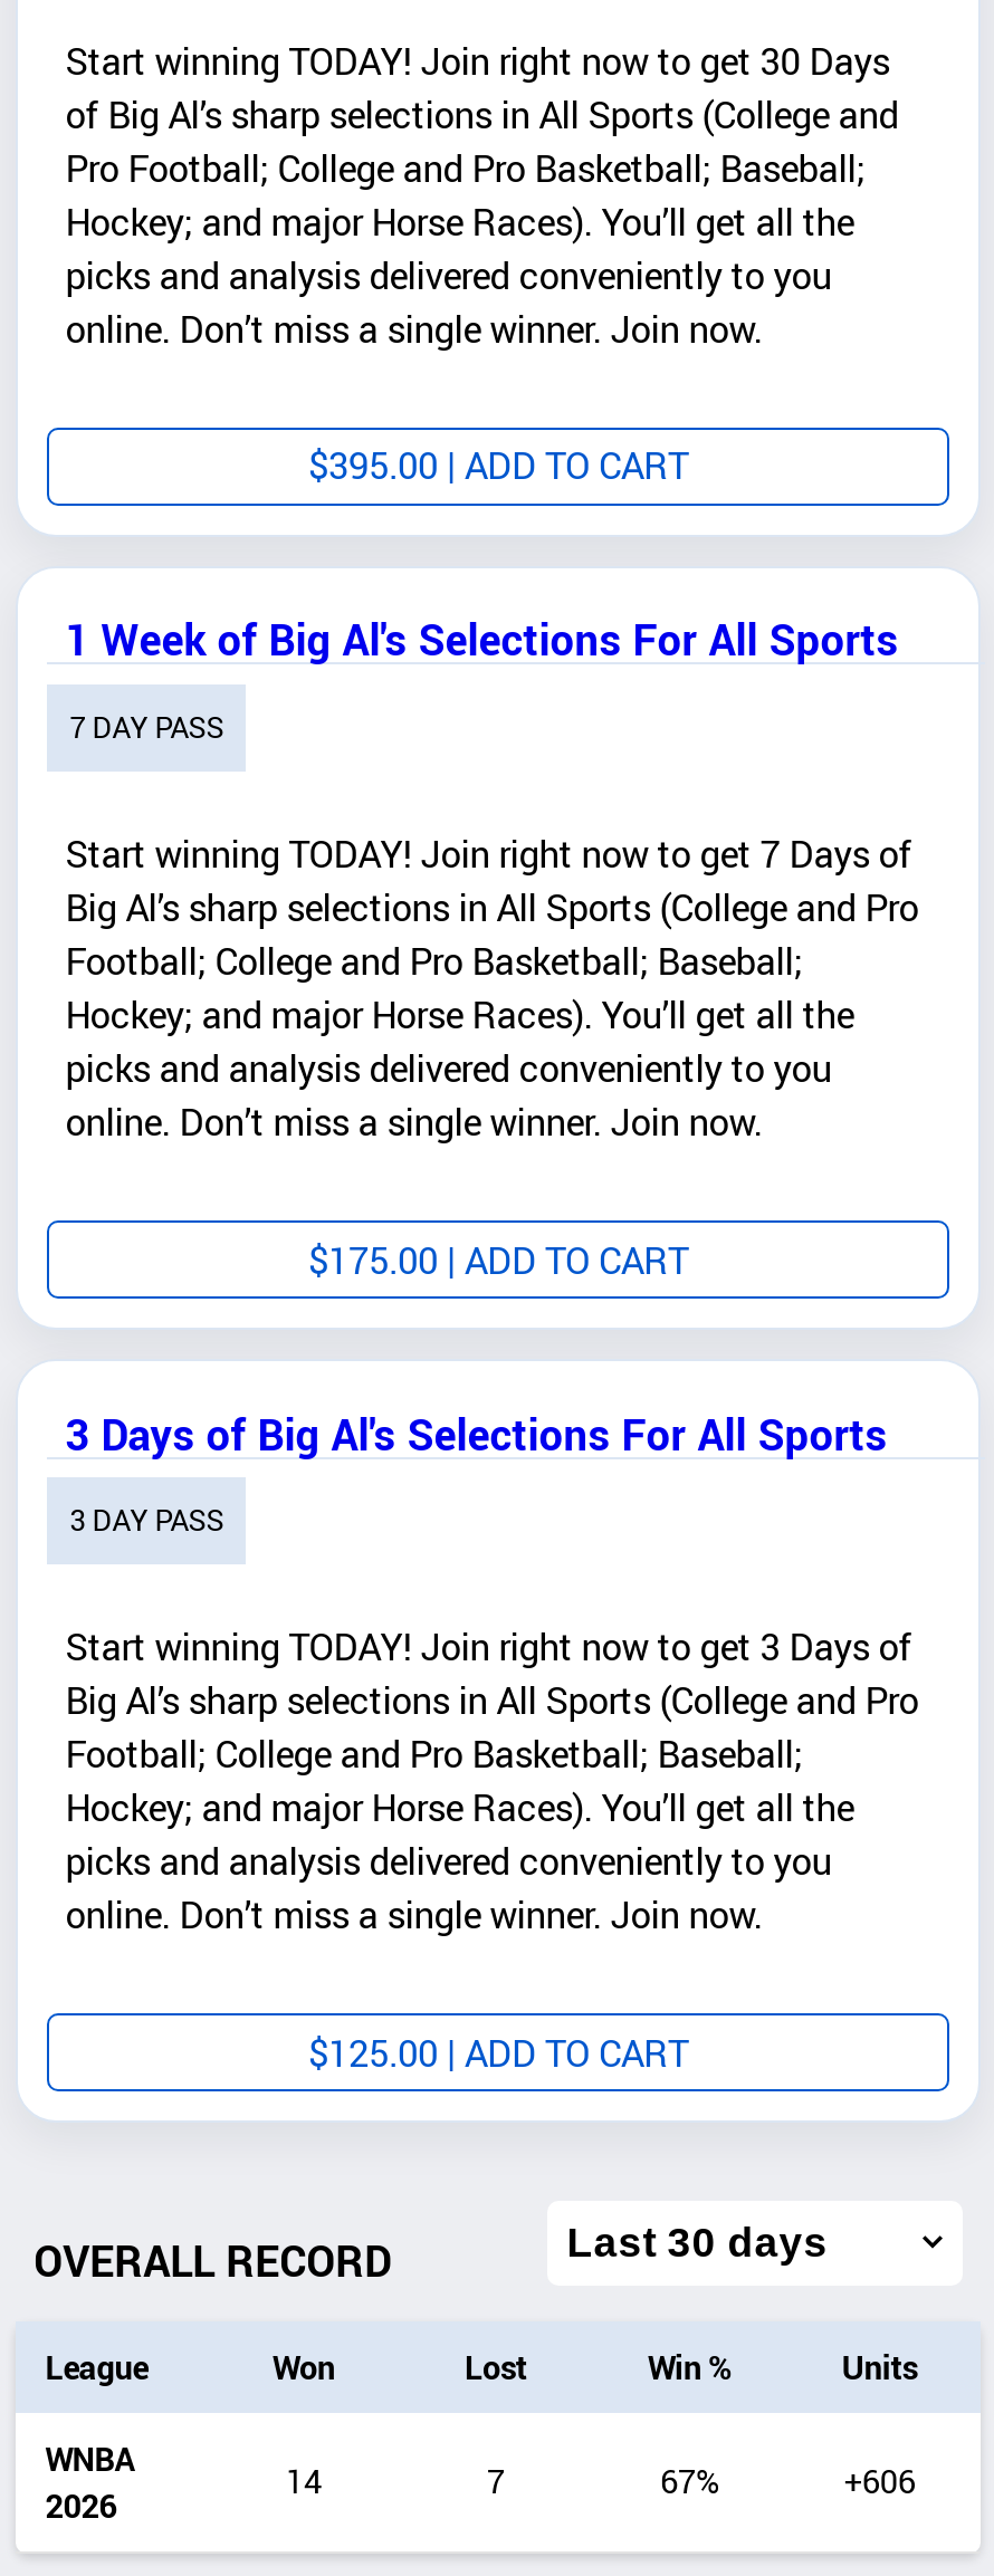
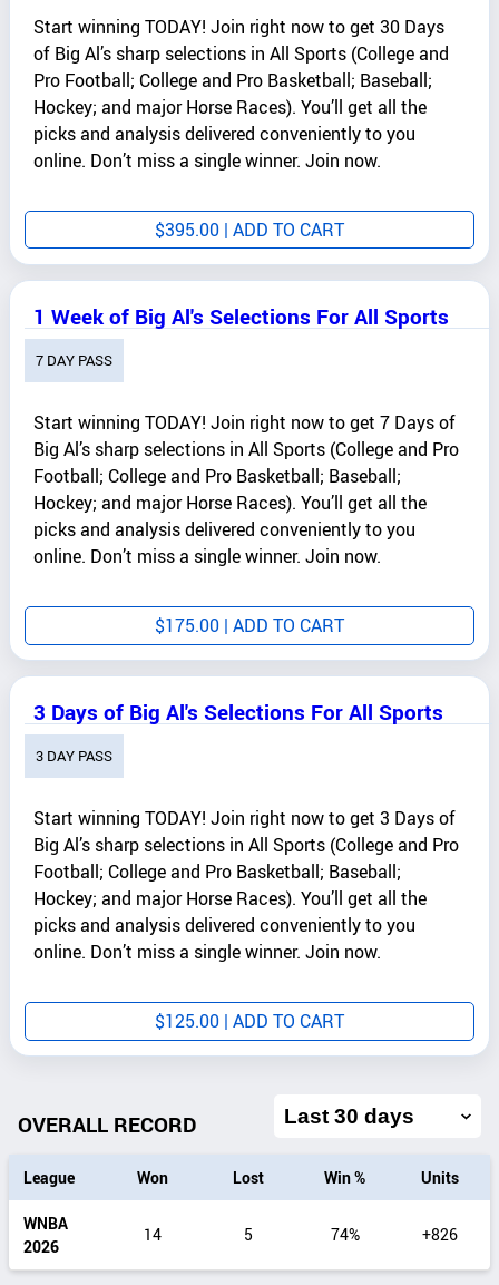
[487,2459,505,2501] 7 -> [244,1224,253,1245] 5
[660,2459,718,2501] 67% -> [330,1224,359,1245] 74%
[844,2459,916,2501] +606 -> [422,1224,458,1245] +826

